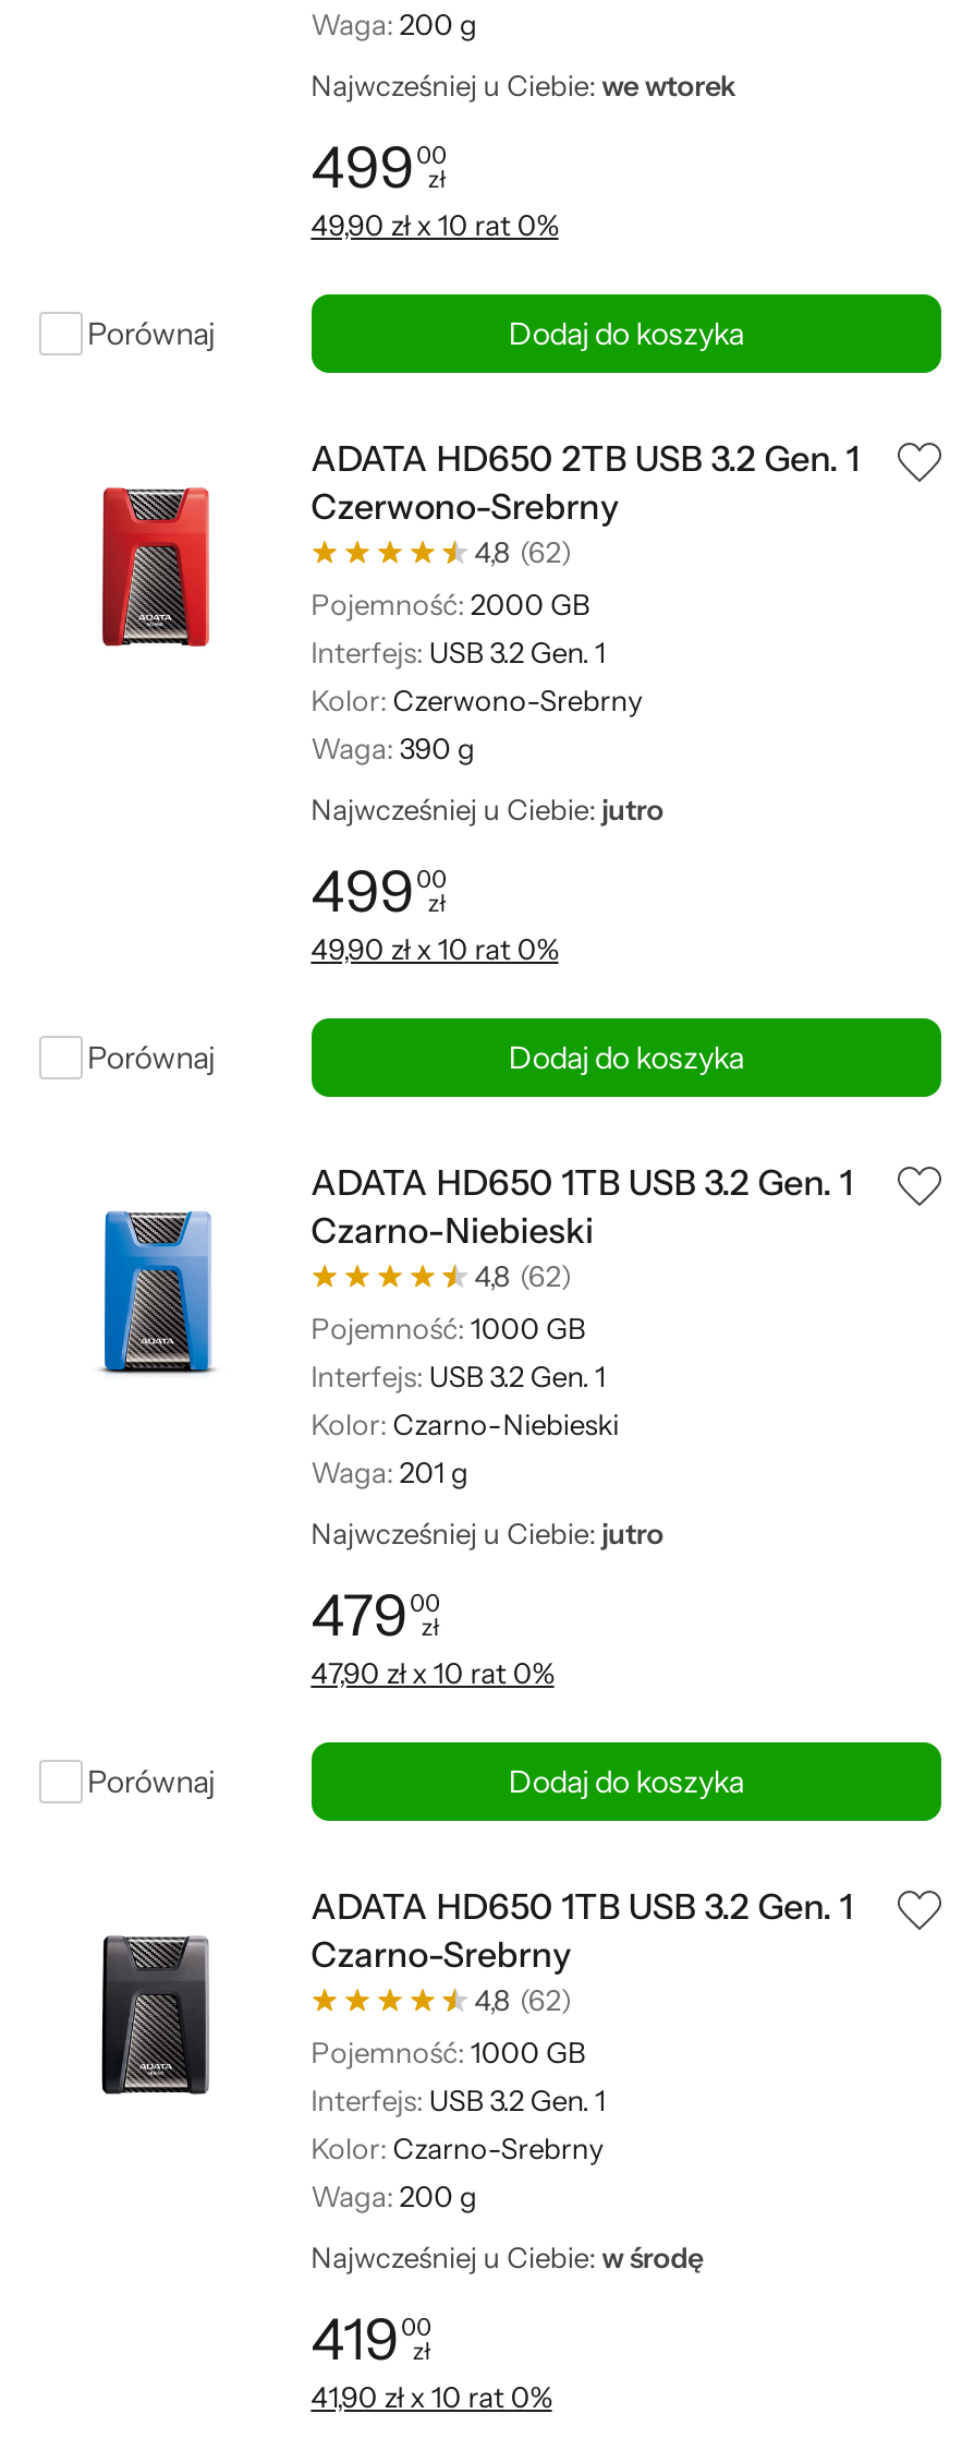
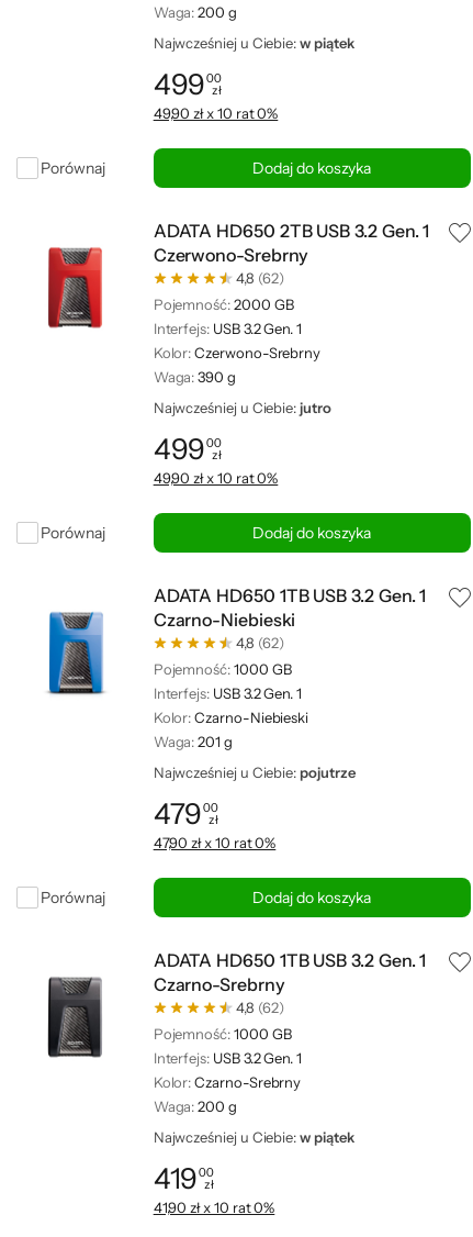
[311,68,735,102] Najwcześniej u Ciebie: we wtorek -> [153,34,354,52] Najwcześniej u Ciebie: w piątek
[311,1516,664,1550] Najwcześniej u Ciebie: jutro -> [153,764,355,781] Najwcześniej u Ciebie: pojutrze
[311,2240,703,2274] Najwcześniej u Ciebie: w środę -> [153,1128,354,1146] Najwcześniej u Ciebie: w piątek

